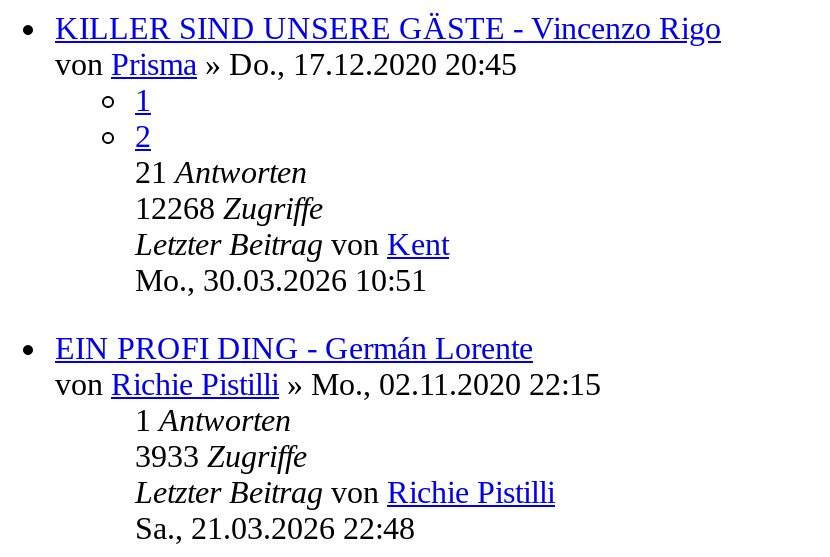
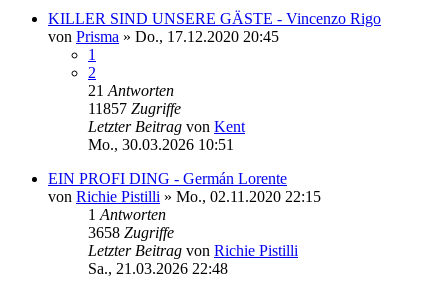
[135,191,323,225] 12268 Zugriffe -> [88,100,181,117] 11857 Zugriffe
[135,439,307,473] 3933 Zugriffe -> [88,224,174,241] 3658 Zugriffe

